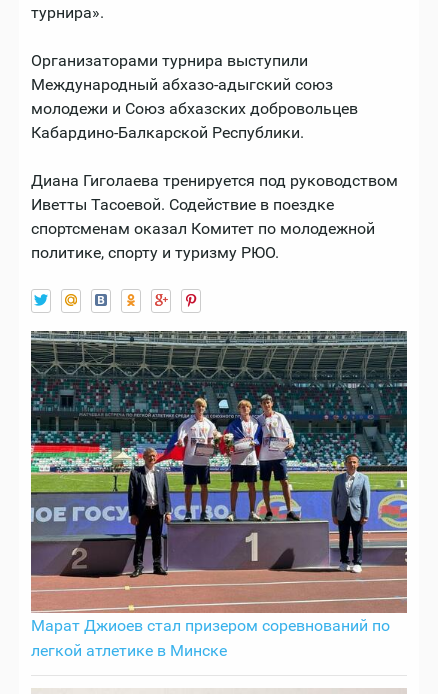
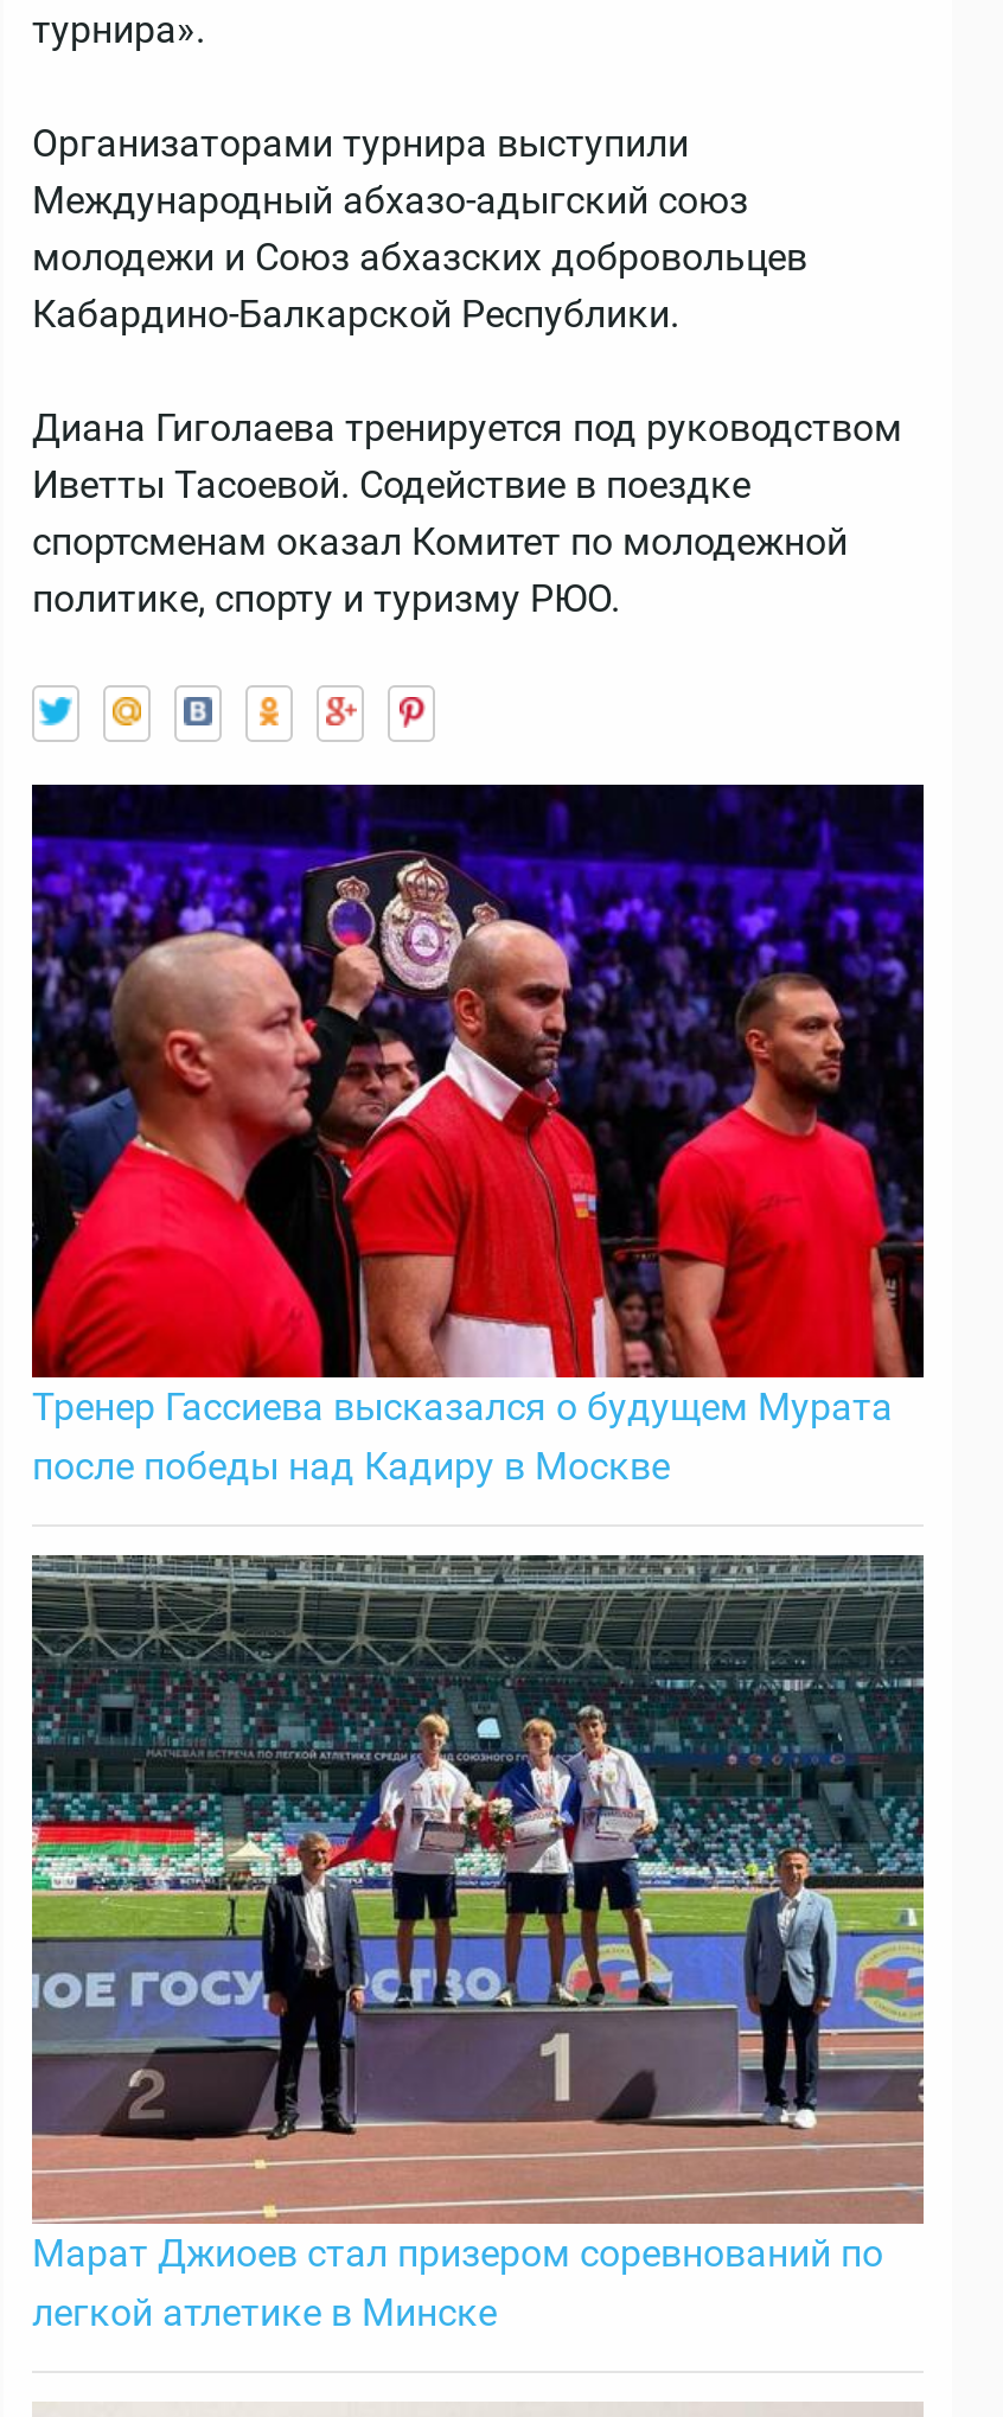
none -> [30,782,926,1489] [image] | Тренер Гассиева высказался о будущем Мурата | после победы над Кадиру в Москве

